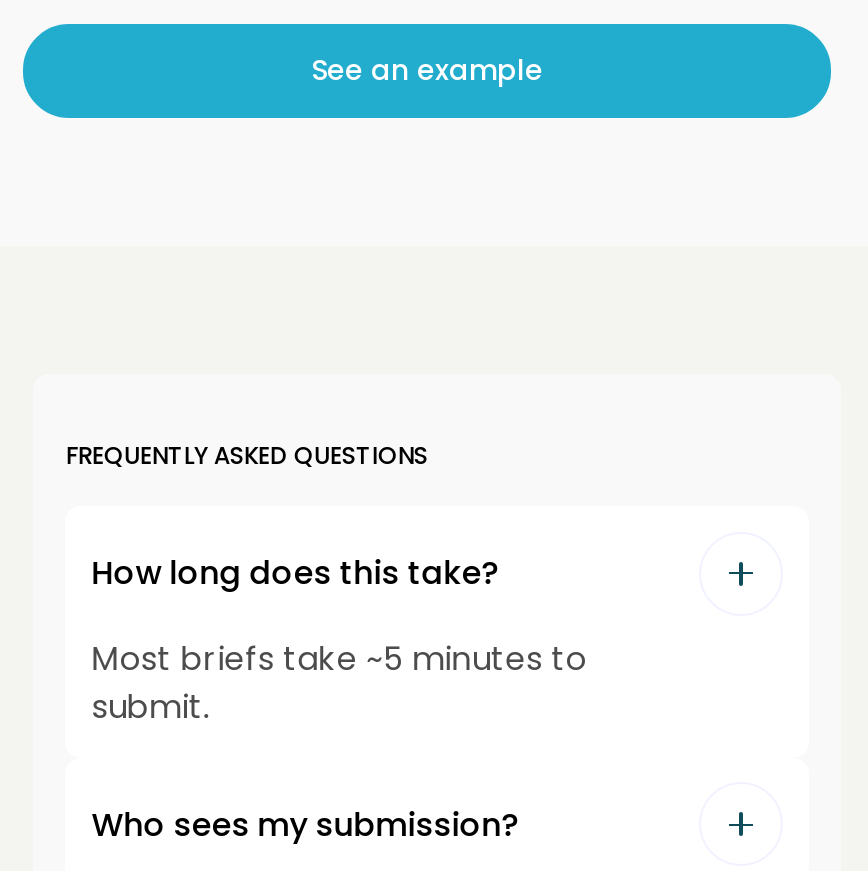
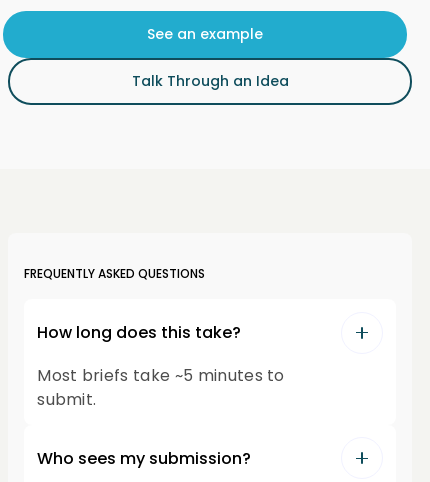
none -> [131,71,288,91] Talk Through an Idea

